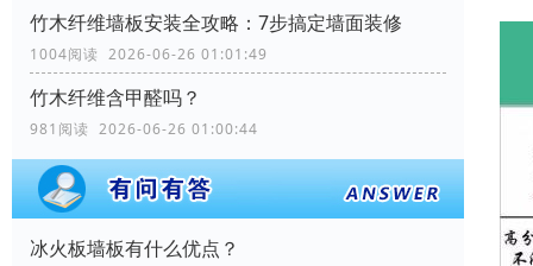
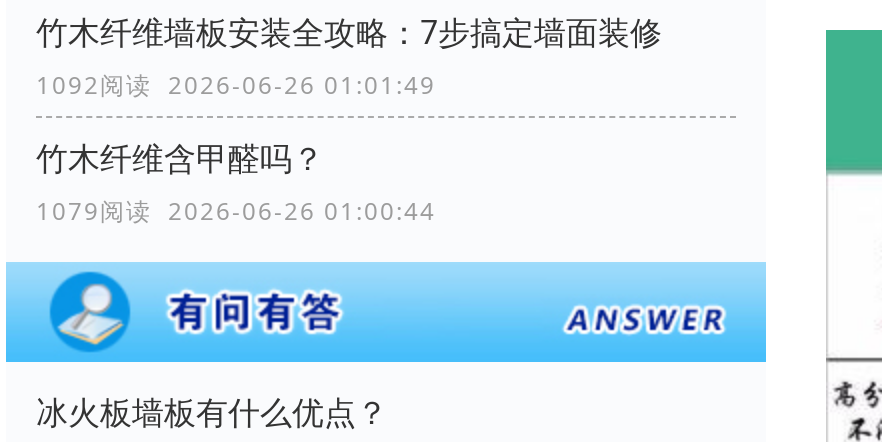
[30,44,268,64] 1004阅读 2026-06-26 01:01:49 -> [36,68,436,102] 1092阅读 2026-06-26 01:01:49
[30,119,258,139] 981阅读 2026-06-26 01:00:44 -> [36,194,436,228] 1079阅读 2026-06-26 01:00:44

